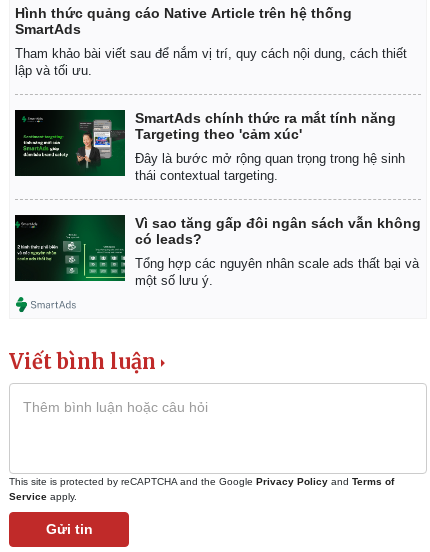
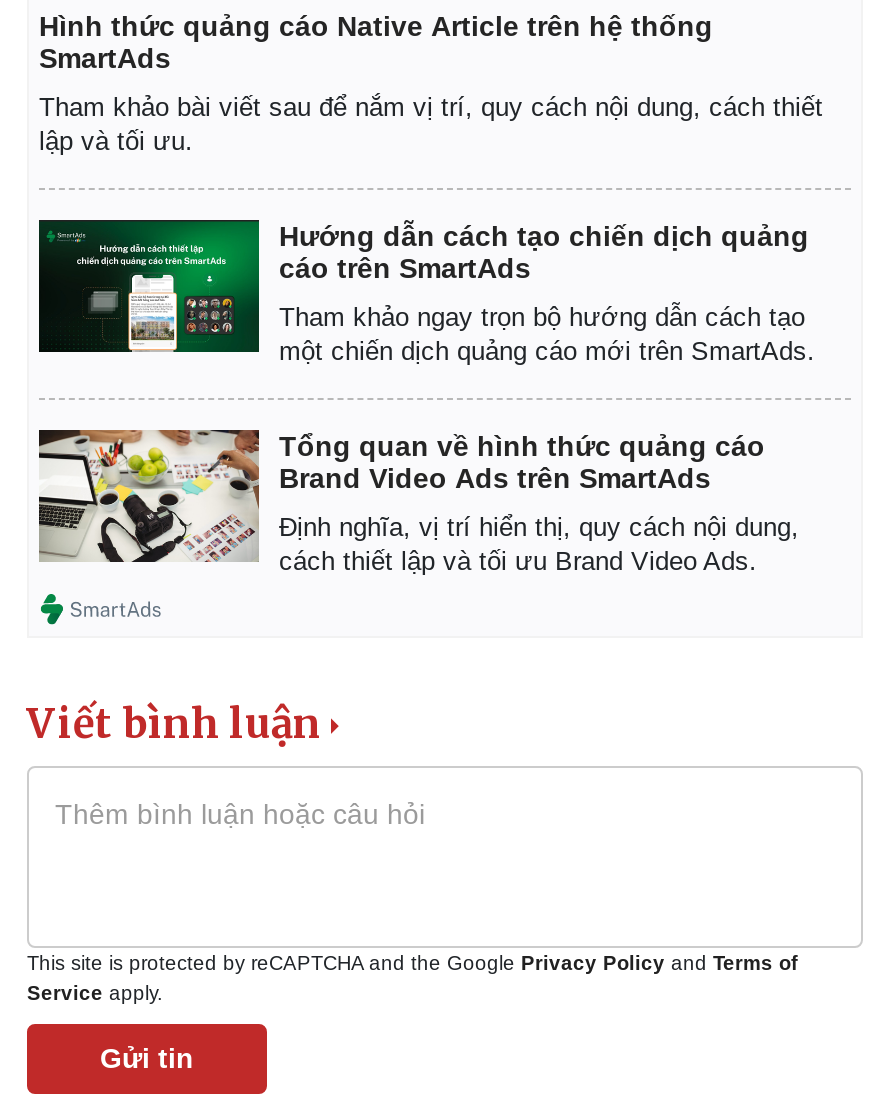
[15,110,396,177] [image] | SmartAds chính thức ra mắt tính năng | Targeting theo 'cảm xúc' -> [39,219,809,354] [image] | Hướng dẫn cách tạo chiến dịch quảng | cáo trên SmartAds
[135,151,405,183] Đây là bước mở rộng quan trọng trong hệ sinh | thái contextual targeting. -> [279,301,815,365] Tham khảo ngay trọn bộ hướng dẫn cách tạo | một chiến dịch quảng cáo mới trên SmartAds.
[14,214,421,282] [image] | Vì sao tăng gấp đôi ngân sách vẫn không | có leads? -> [37,428,765,564] [image] | Tổng quan về hình thức quảng cáo | Brand Video Ads trên SmartAds
[135,256,419,288] Tổng hợp các nguyên nhân scale ads thất bại và | một số lưu ý. -> [279,511,799,575] Định nghĩa, vị trí hiển thị, quy cách nội dung, | cách thiết lập và tối ưu Brand Video Ads.

